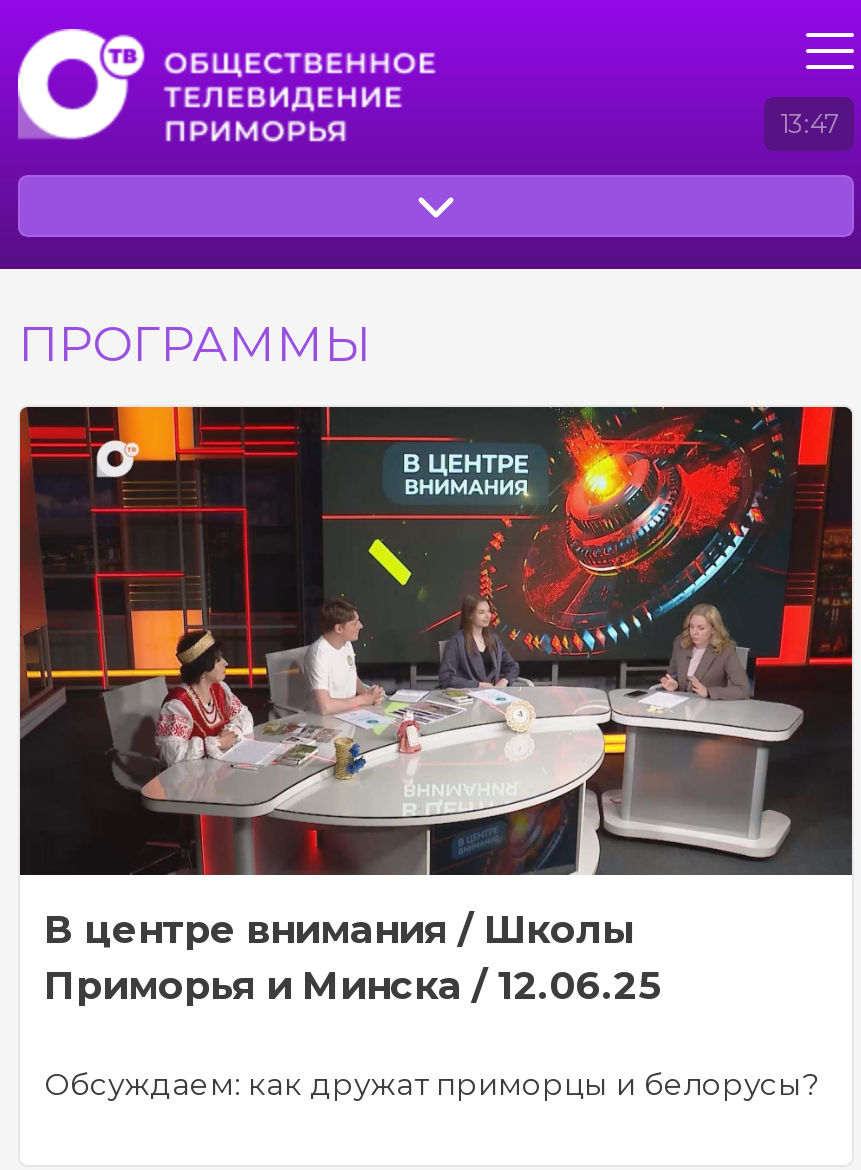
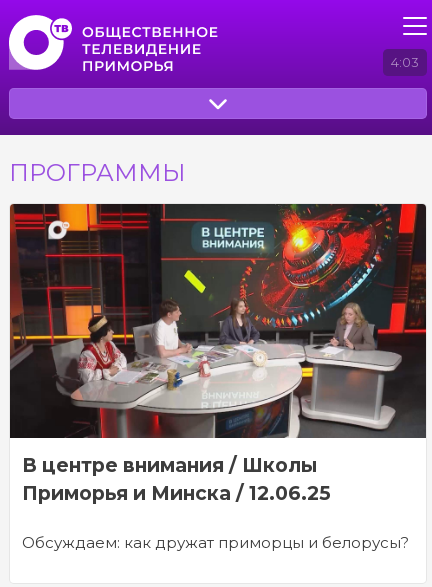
[780,109,838,139] 13:47 -> [391,55,419,70] 4:03

